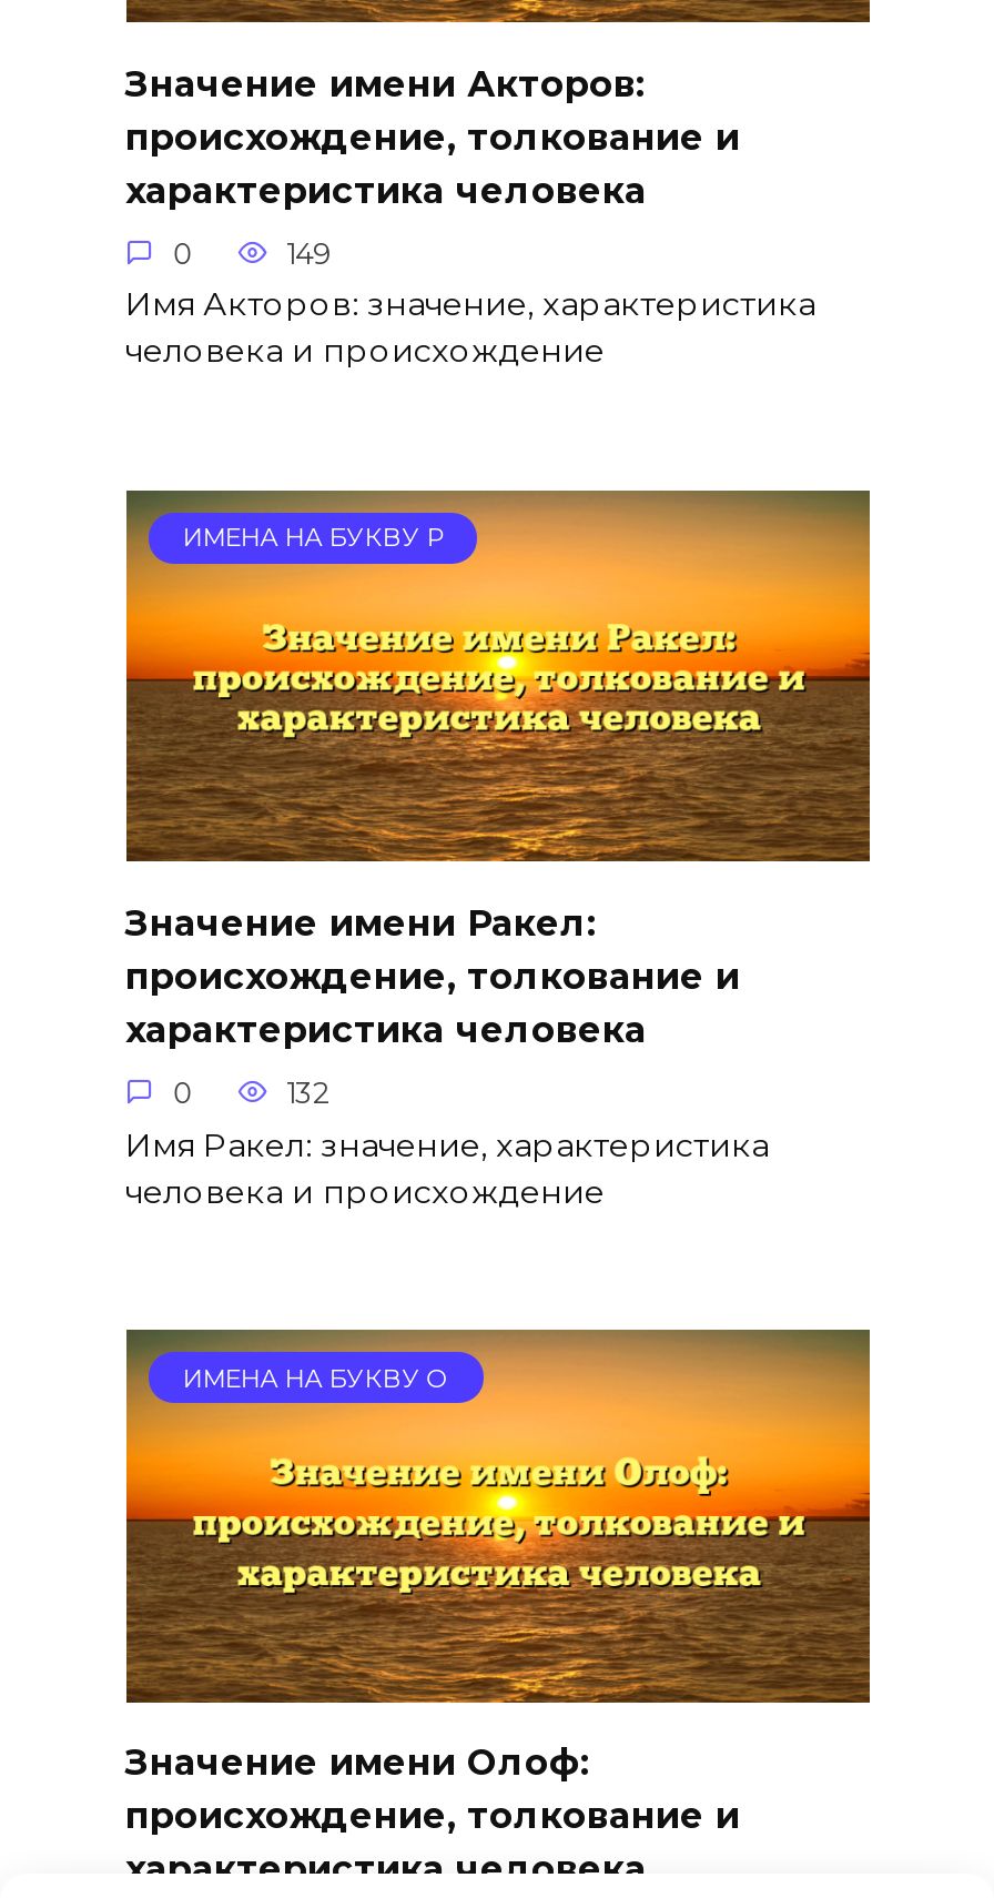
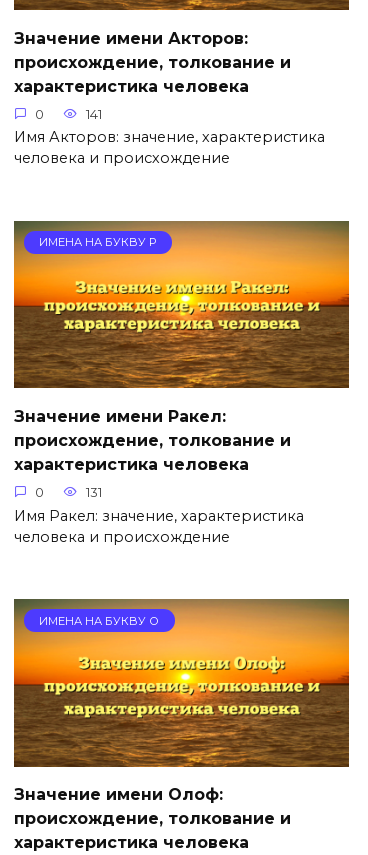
[286,237,331,270] 149 -> [86,107,102,122] 141
[286,1076,328,1109] 132 -> [86,485,102,500] 131

